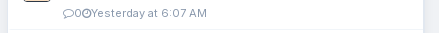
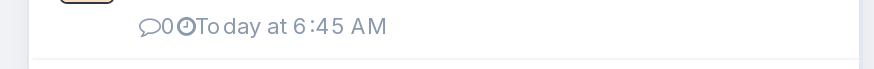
[91,6,207,20] Yesterday at 6:07 AM -> [195,12,387,40] Today at 6:45 AM

